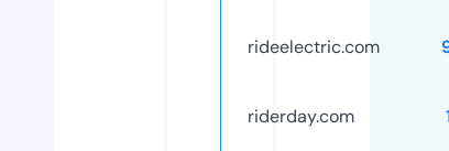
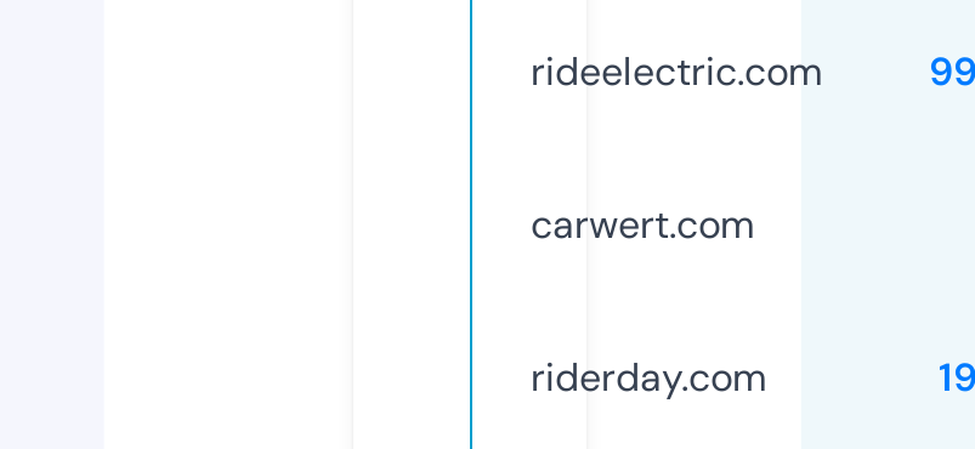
none -> [531,199,754,249] carwert.com

